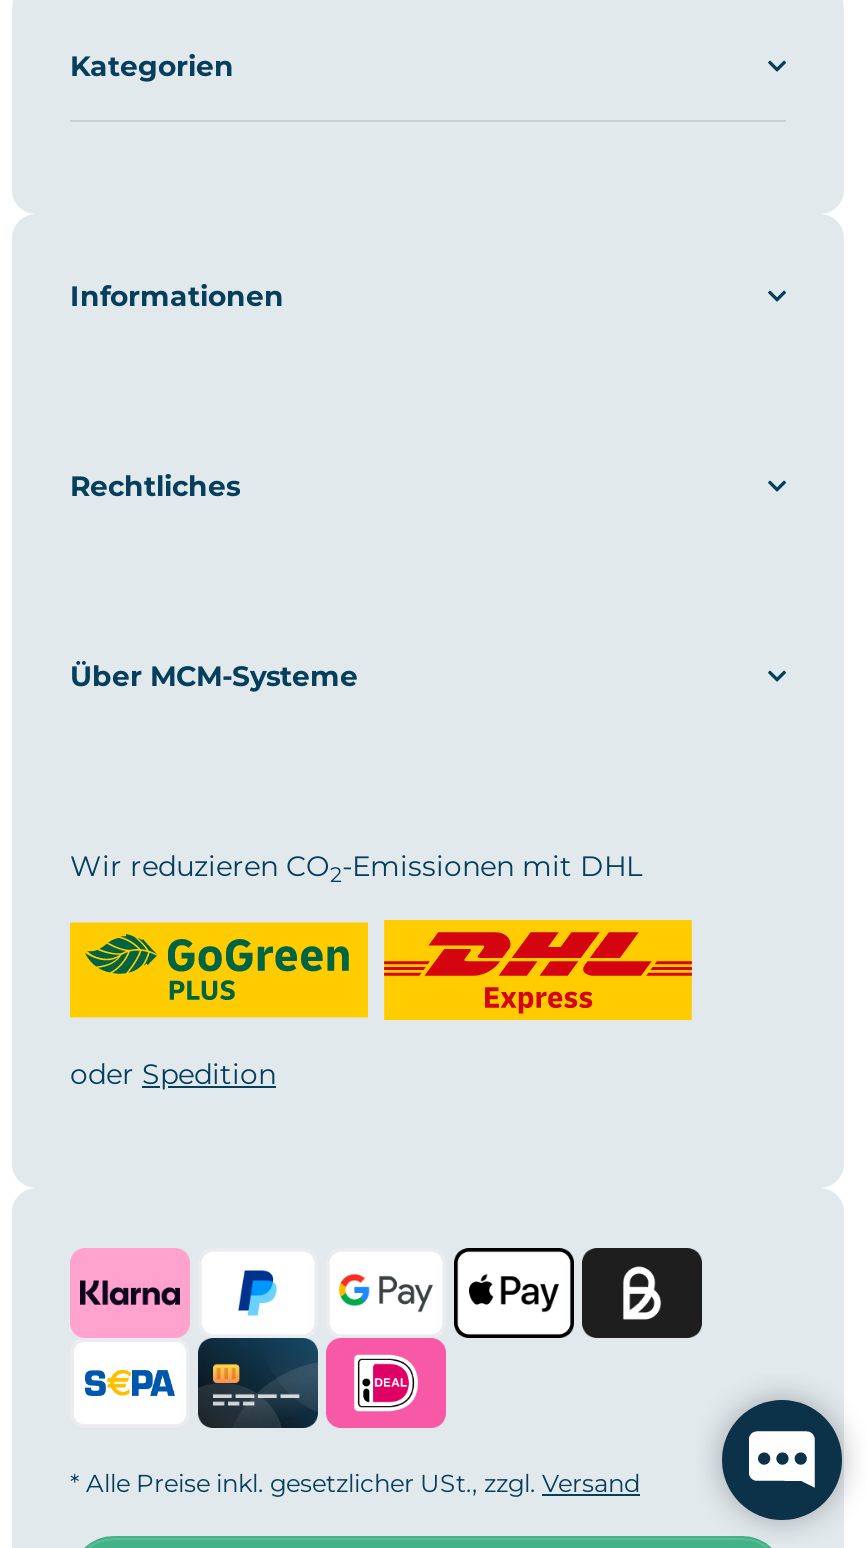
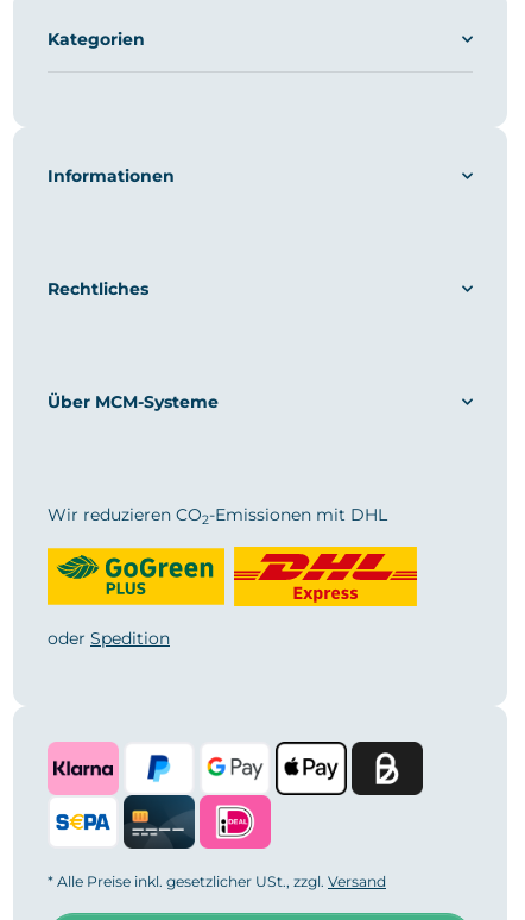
[718,1396,844,1524] [image] -> none

